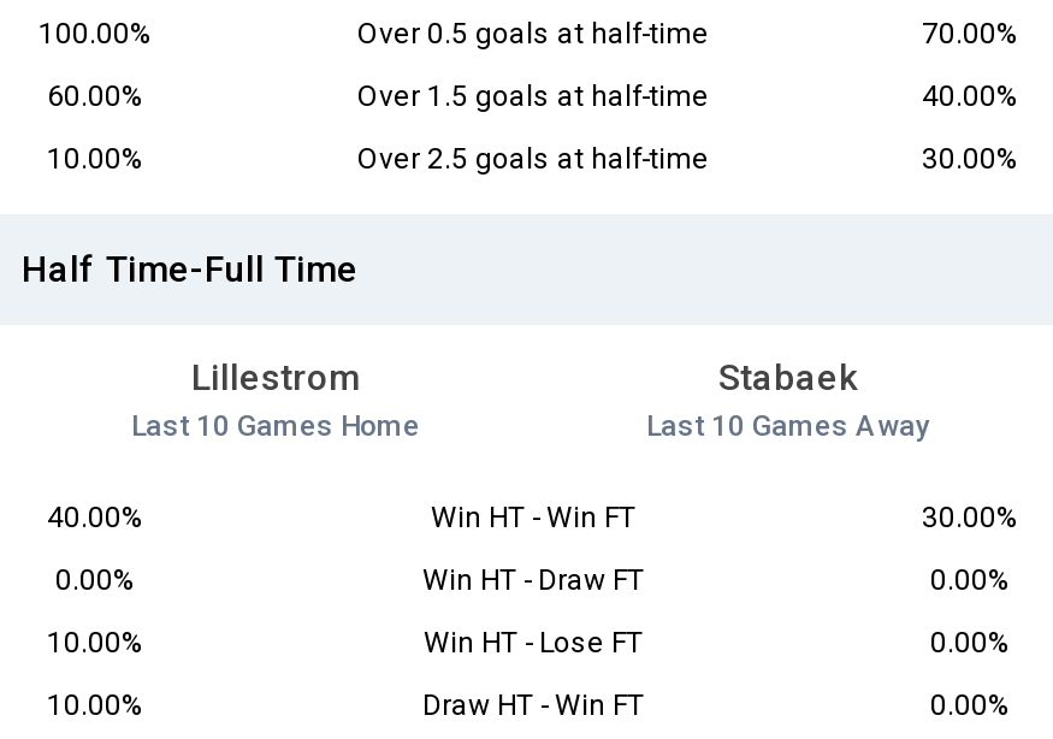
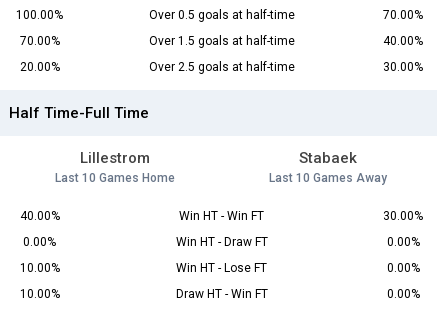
[47,80,143,114] 60.00% -> [19,34,59,48] 70.00%
[47,143,143,176] 10.00% -> [19,60,59,74] 20.00%

